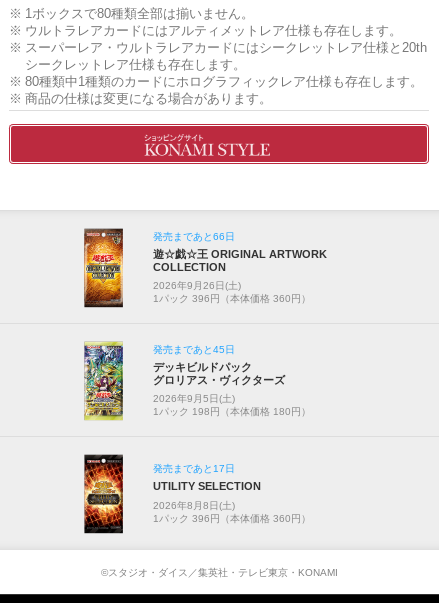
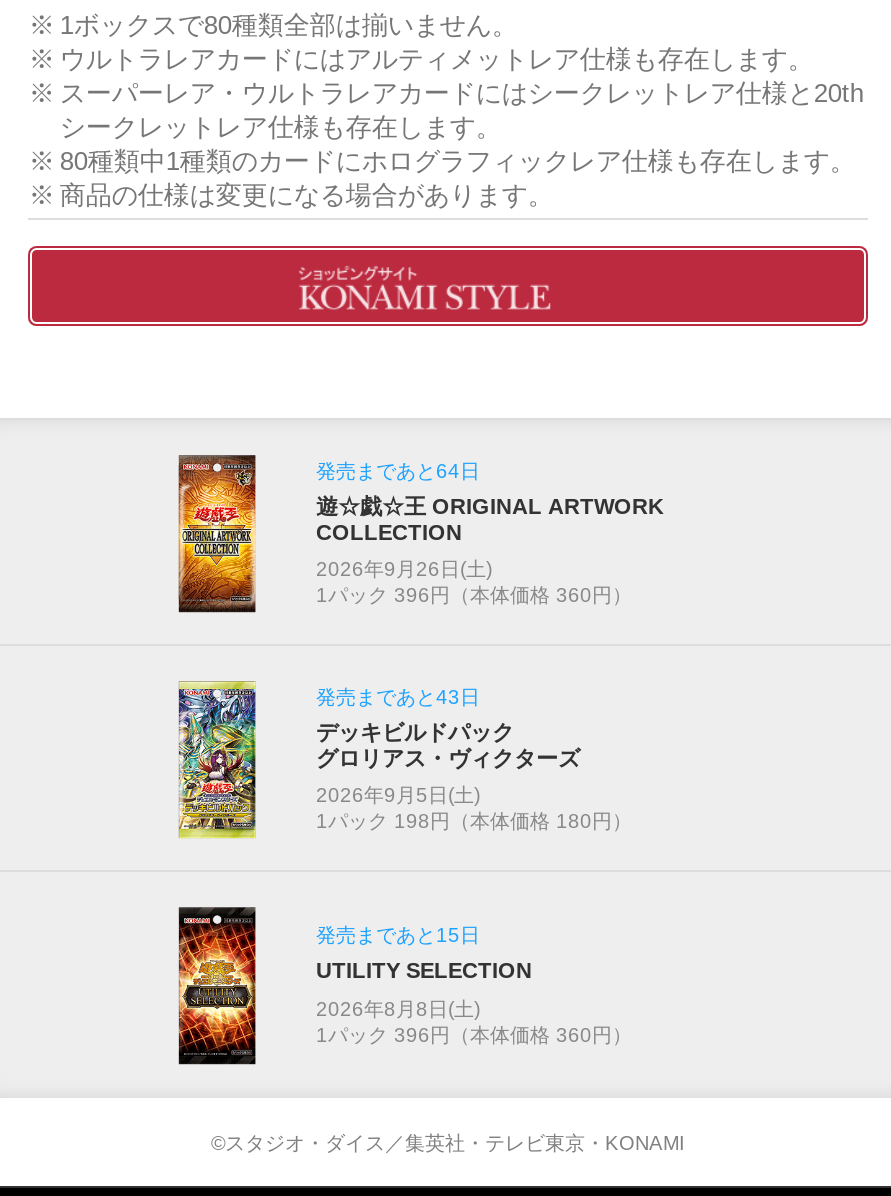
[153,231,235,242] 発売まであと66日 -> [316,459,480,481] 発売まであと64日
[153,344,235,355] 発売まであと45日 -> [316,686,480,708] 発売まであと43日
[153,463,235,474] 発売まであと17日 -> [316,925,480,947] 発売まであと15日

